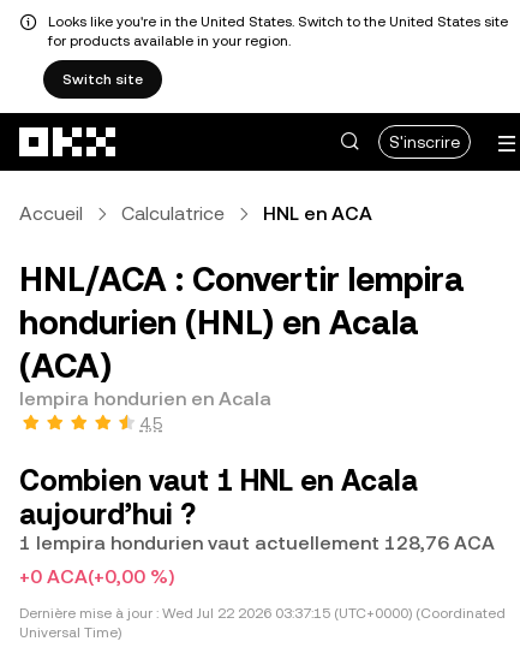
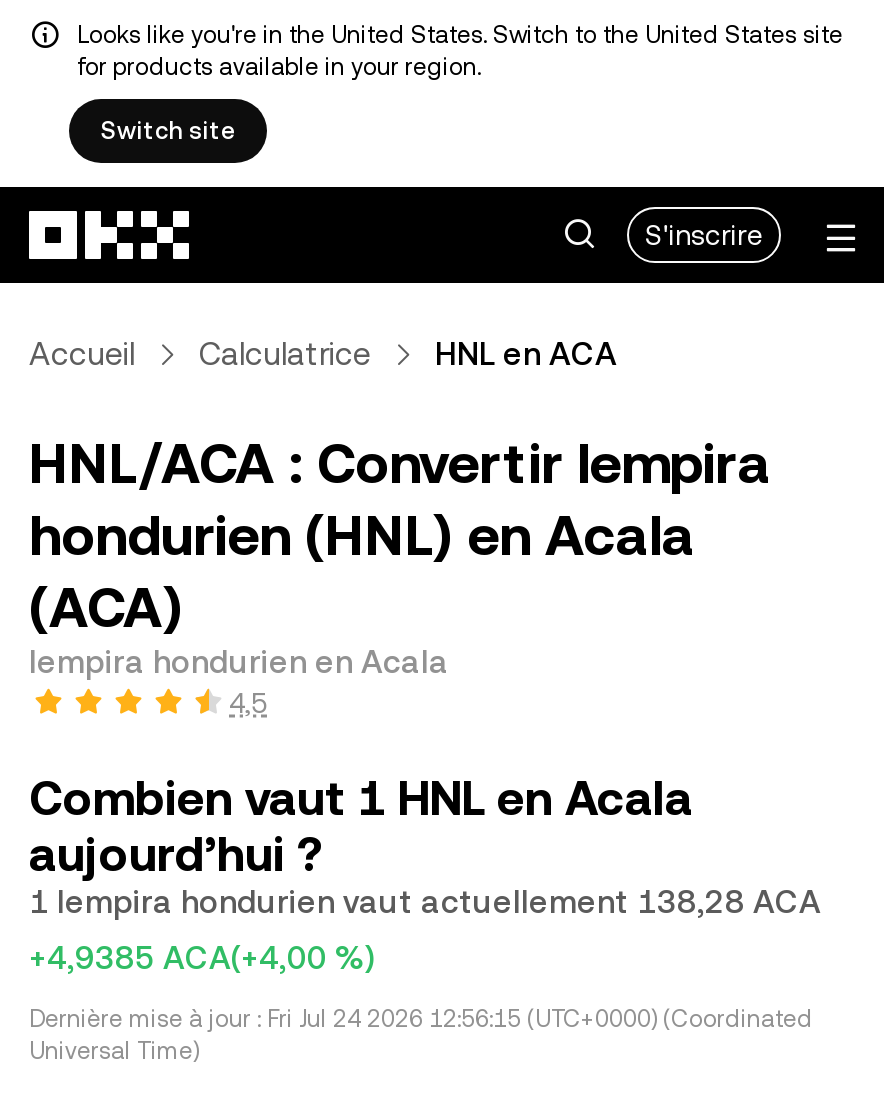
[19,532,495,554] 1 lempira hondurien vaut actuellement 128,76 ACA -> [29,883,821,921] 1 lempira hondurien vaut actuellement 138,28 ACA
[19,565,174,588] +0 ACA(+0,00 %) -> [29,939,375,977] +4,9385 ACA(+4,00 %)
[19,605,506,622] Dernière mise à jour : Wed Jul 22 2026 03:37:15 (UTC+0000) (Coordinated -> [29,1005,813,1033] Dernière mise à jour : Fri Jul 24 2026 12:56:15 (UTC+0000) (Coordinated

